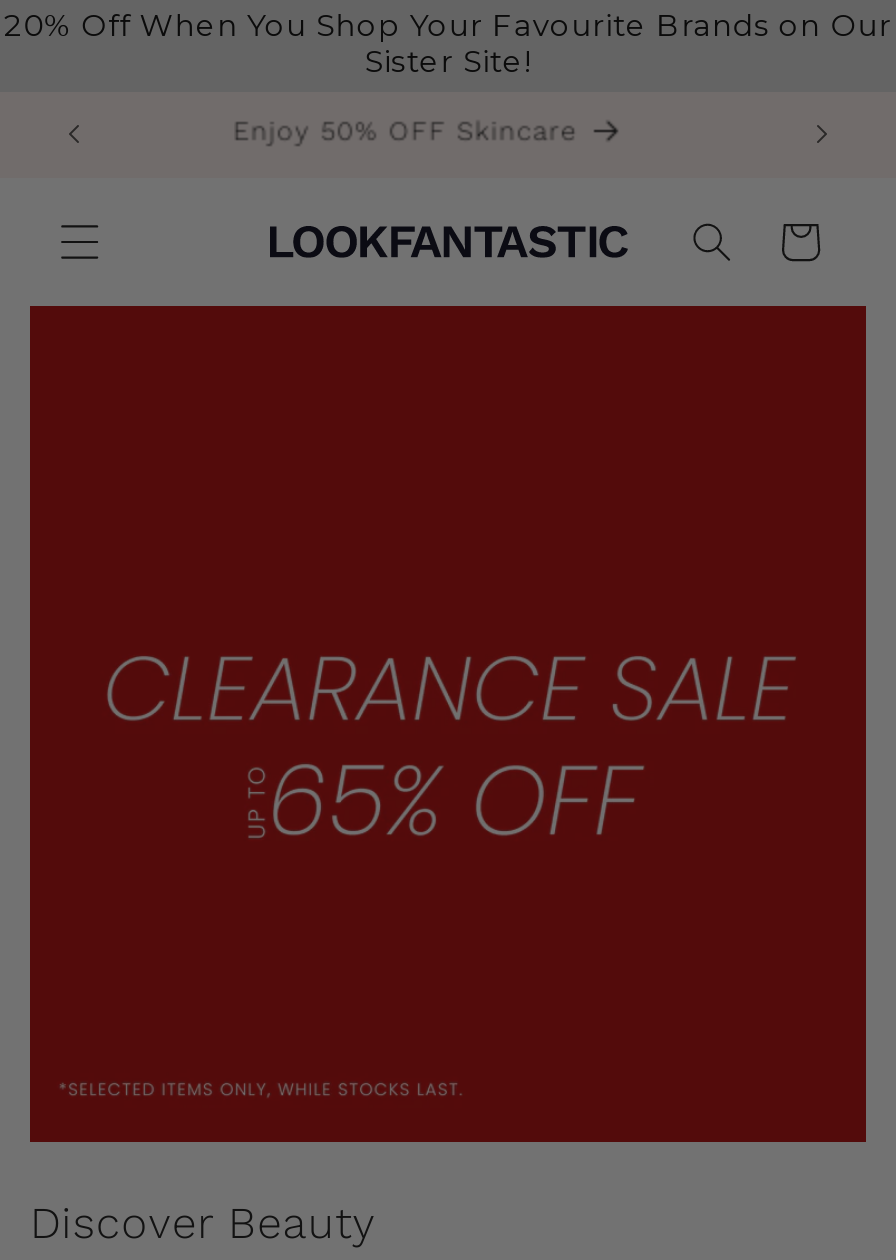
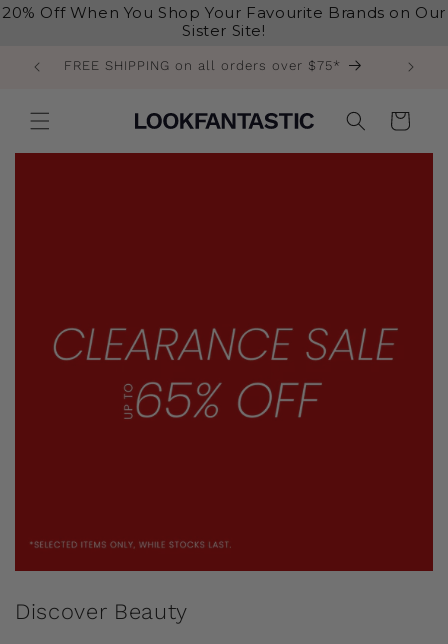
[233,116,577,146] Enjoy 50% OFF Skincare -> [64,58,341,73] FREE SHIPPING on all orders over $75*

